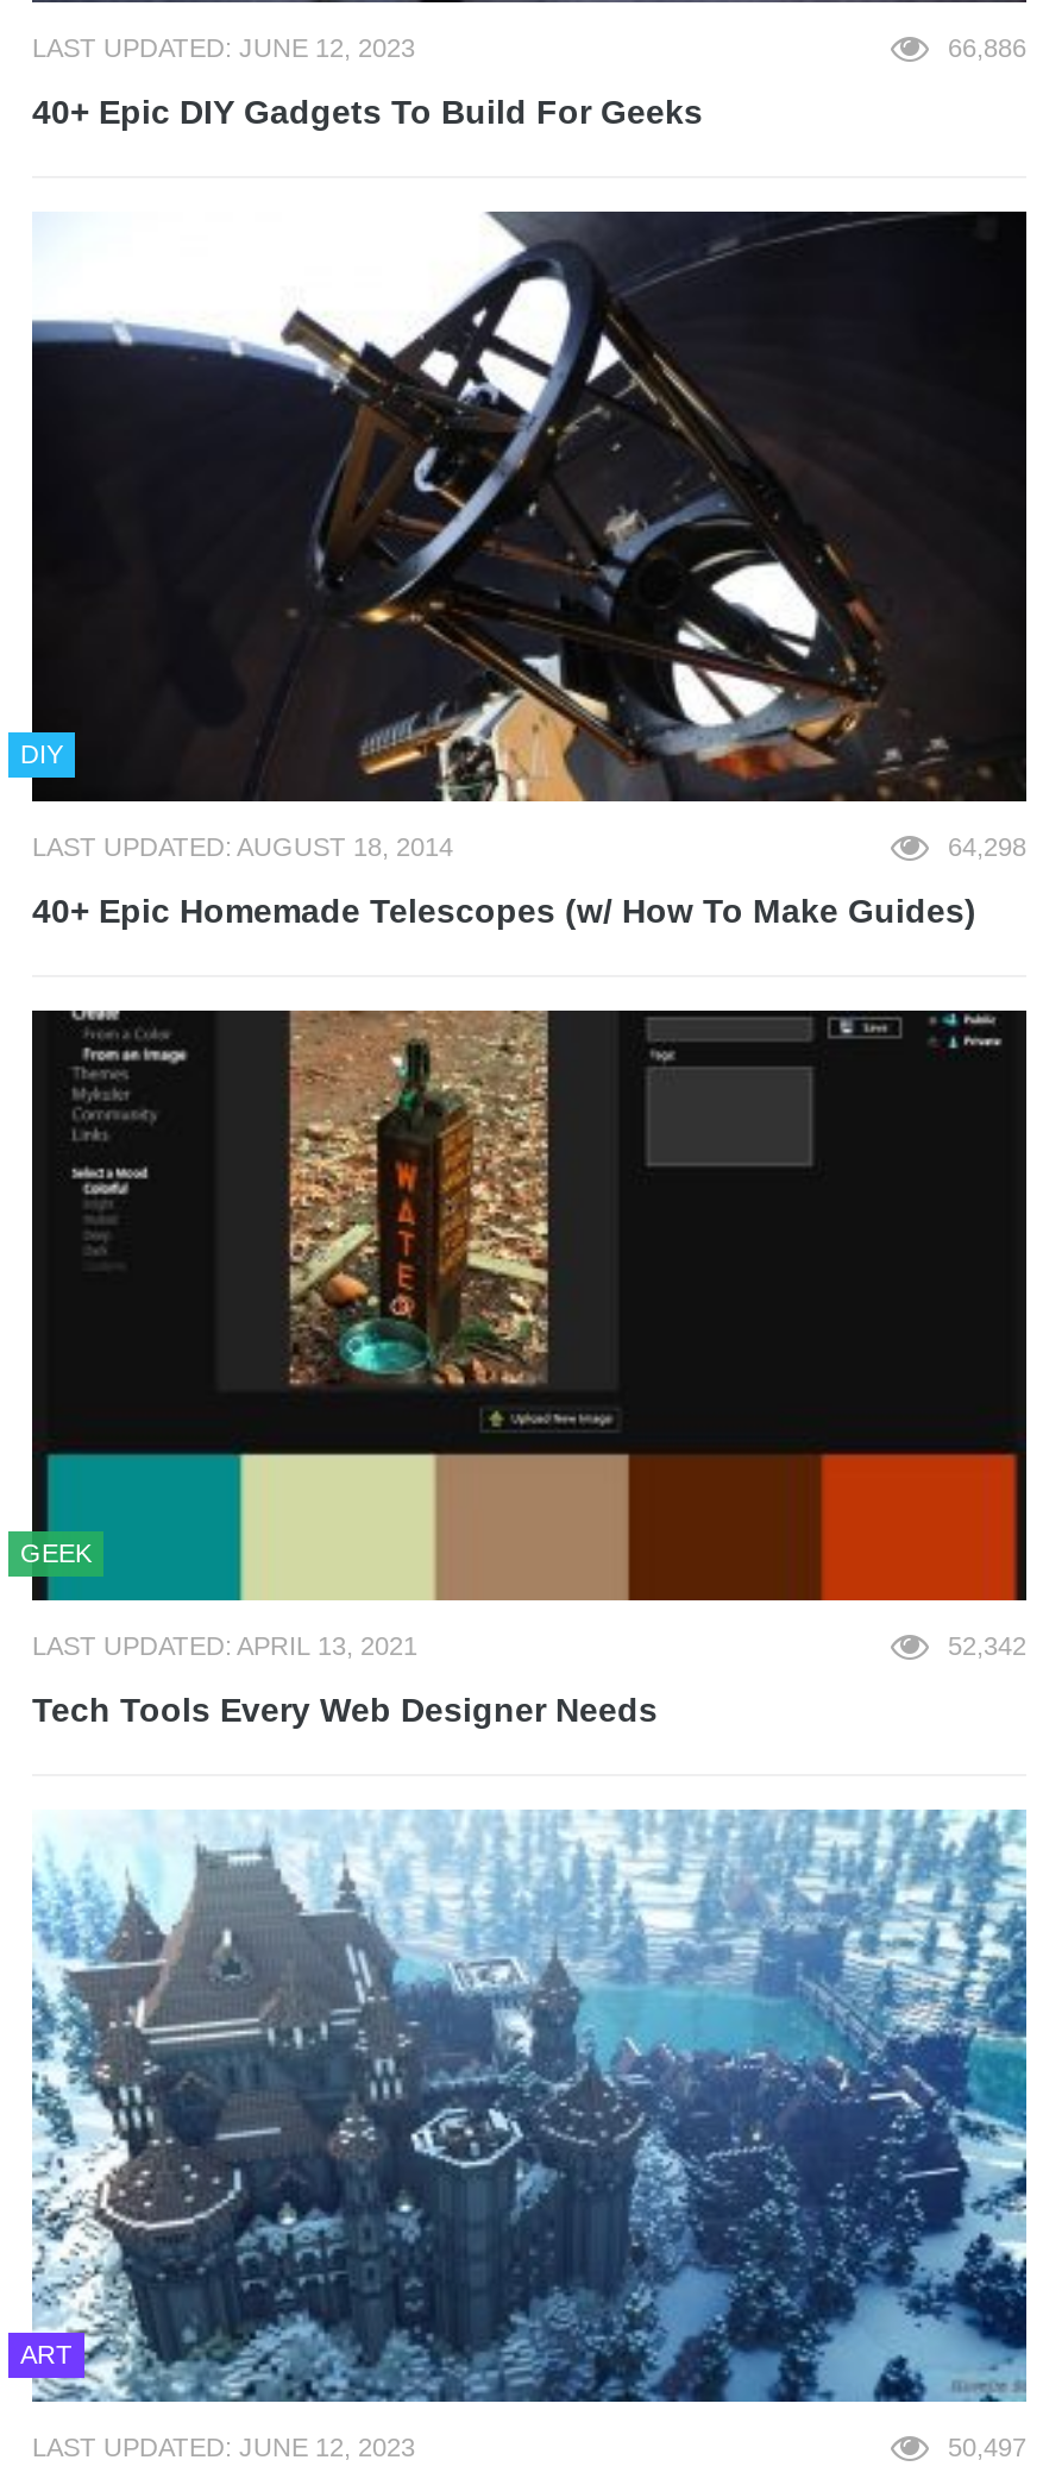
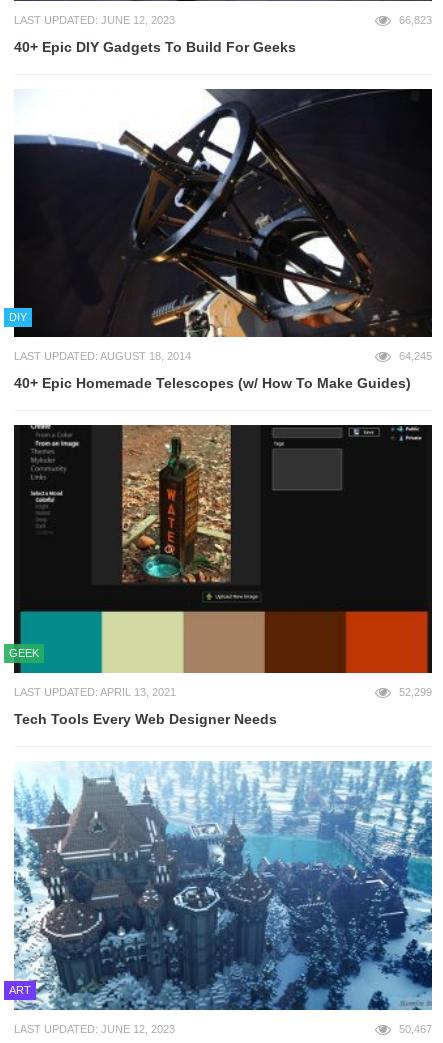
[941,33,1026,62] 66,886 -> [396,14,432,26] 66,823
[941,833,1026,861] 64,298 -> [396,350,432,362] 64,245
[941,1632,1026,1661] 52,342 -> [396,686,432,698] 52,299
[941,2431,1026,2460] 50,497 -> [396,1022,432,1034] 50,467

